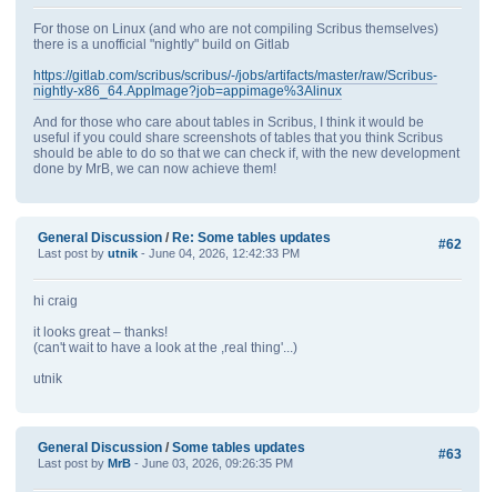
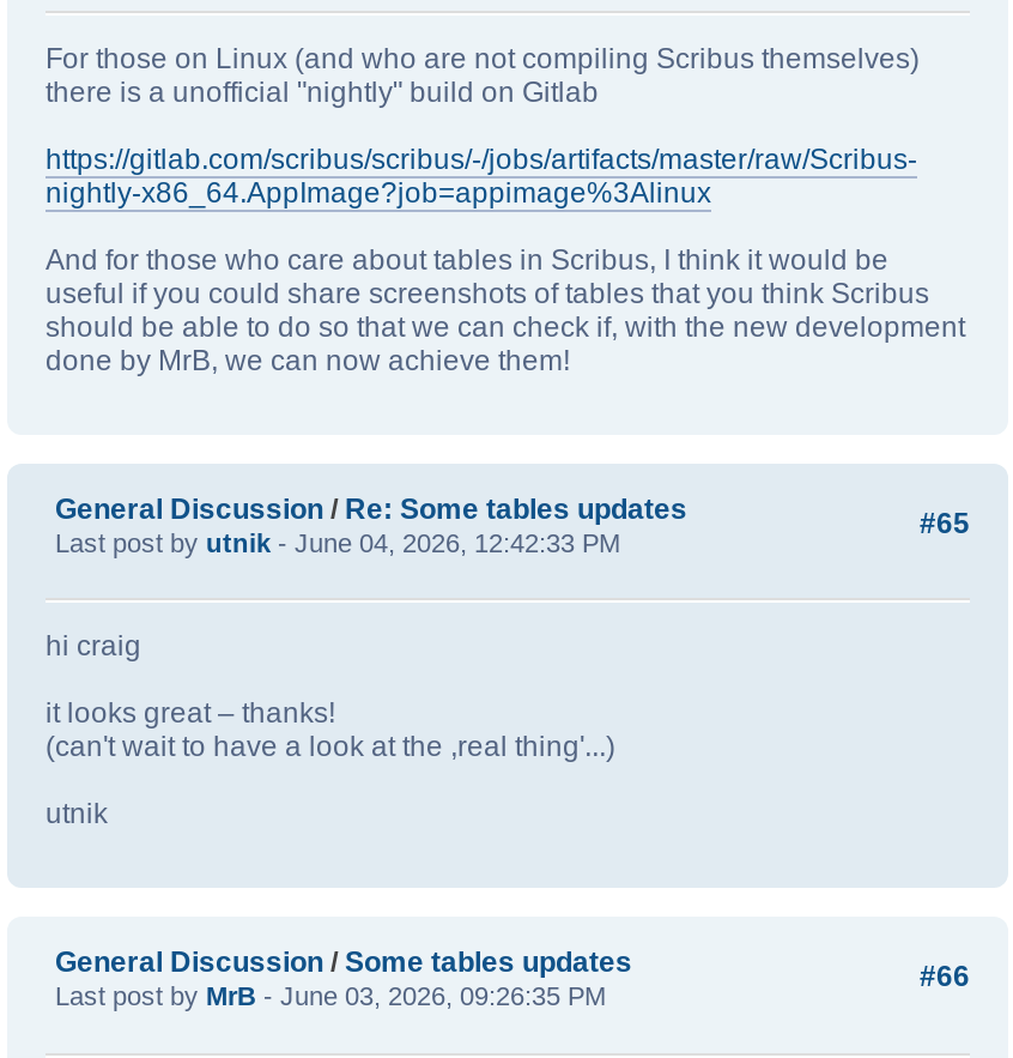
[438,237,462,252] #62 -> [920,507,970,540] #65
[438,447,462,462] #63 -> [920,960,970,994] #66

